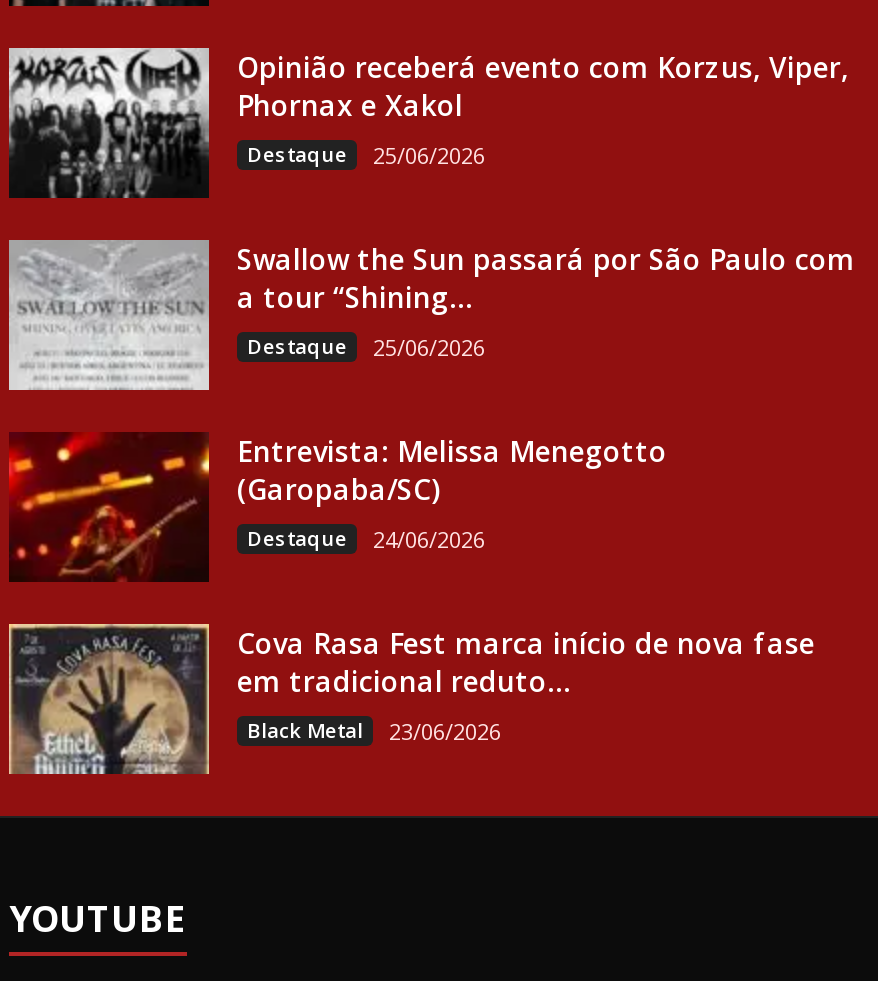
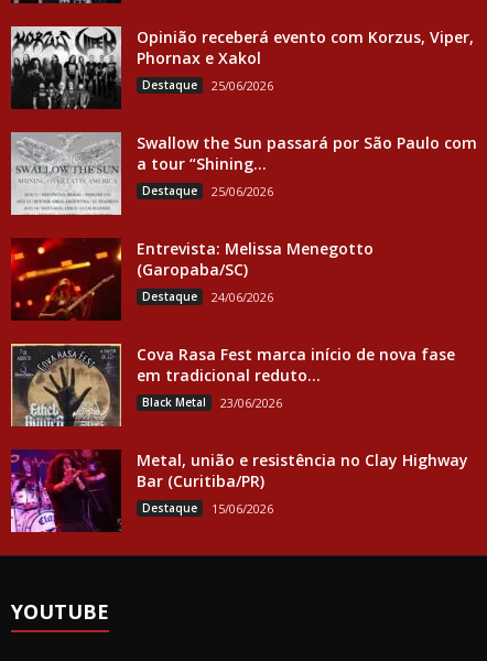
none -> [10,449,468,533] [image] | Metal, união e resistência no Clay Highway | Bar (Curitiba/PR) | Destaque | 15/06/2026

